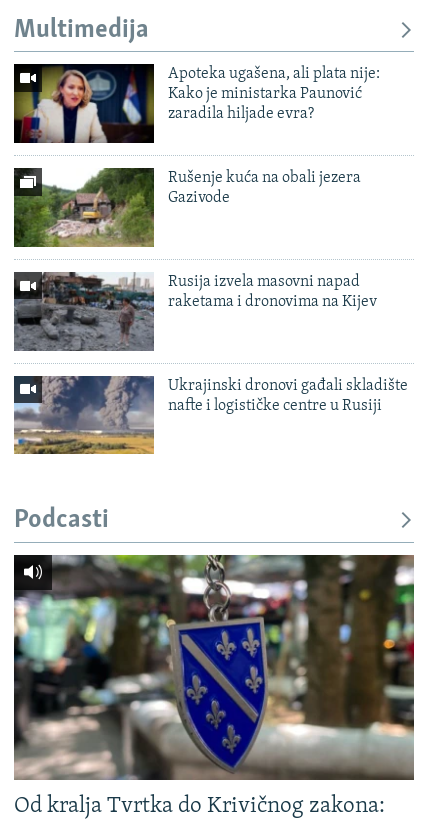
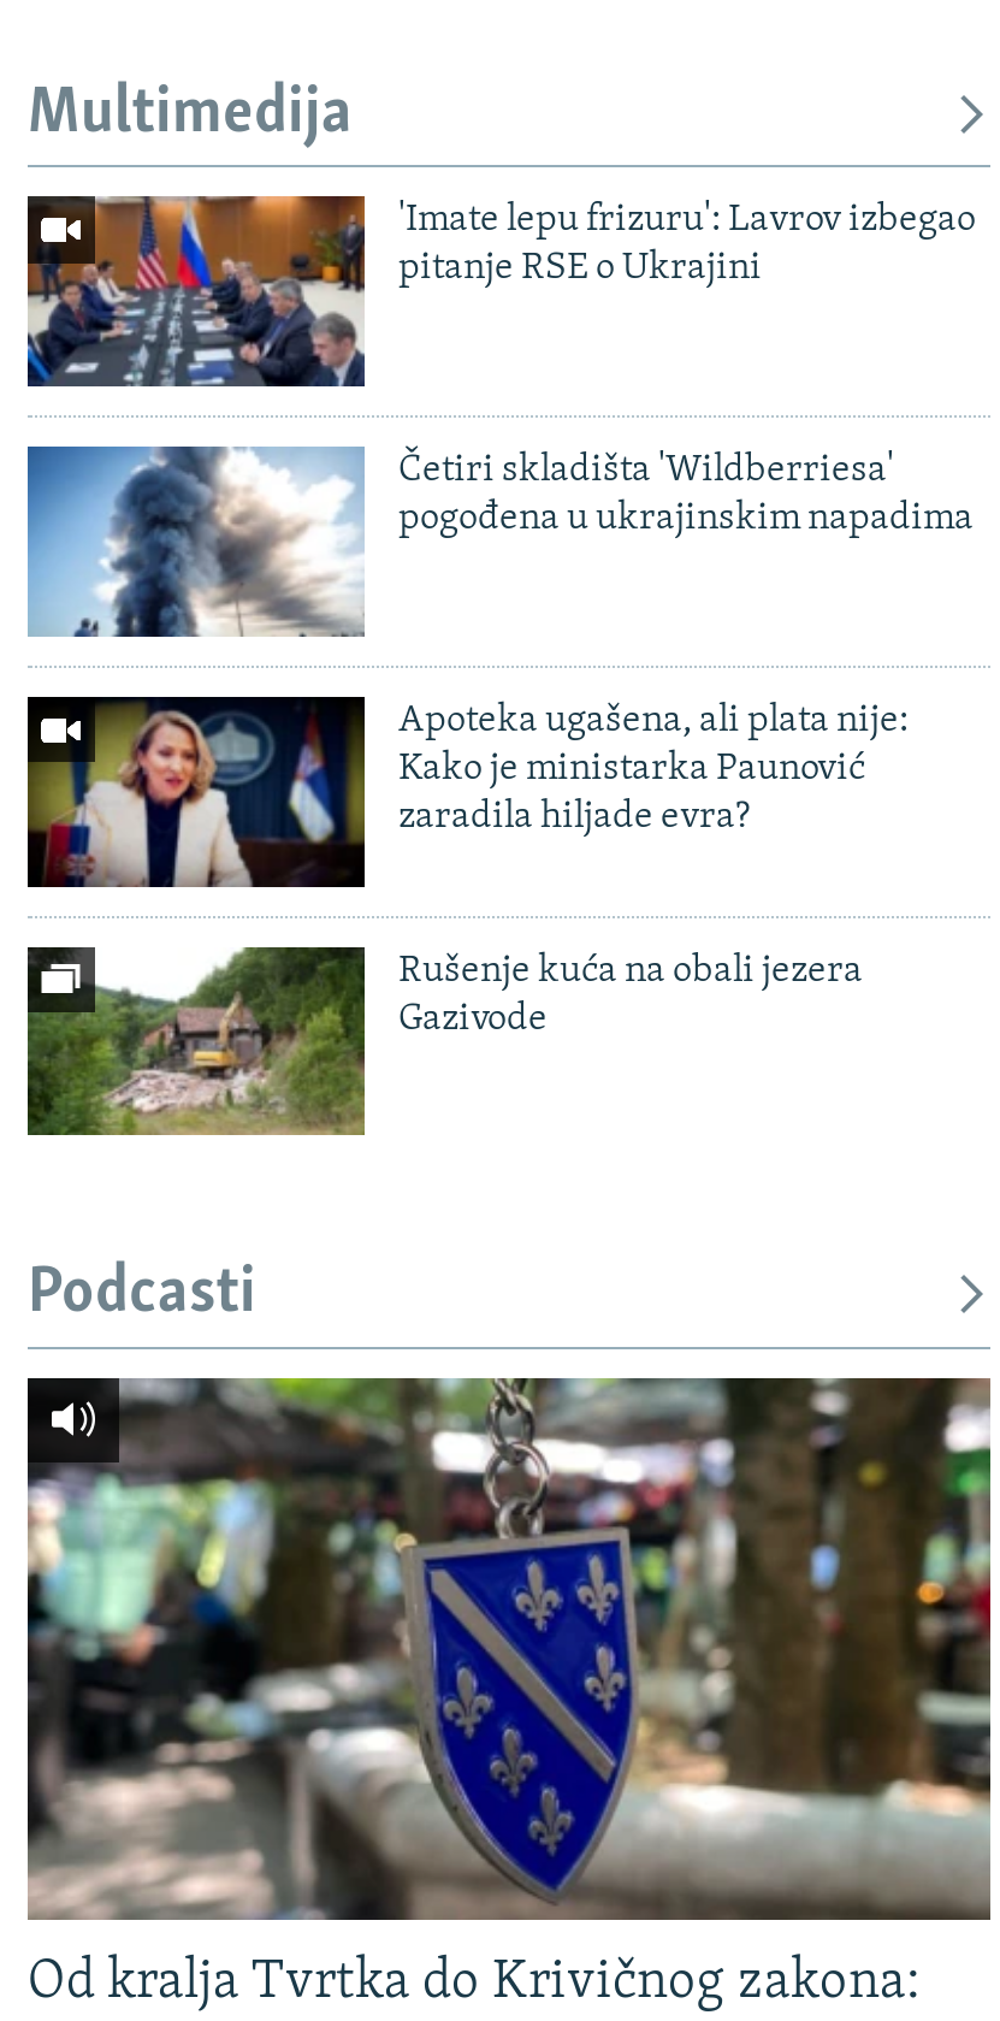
none -> [25,194,976,389] [image] | 'Imate lepu frizuru': Lavrov izbegao | pitanje RSE o Ukrajini
none -> [25,444,974,639] [image] | Četiri skladišta 'Wildberriesa' | pogođena u ukrajinskim napadima
moved [14,63,380,206] -> [28,695,909,1038]: [image] | Apoteka ugašena, ali plata nije: | Kako je ministarka Paunović | zaradila hiljade evra? | Rušenje kuća na obali jezera | Gazivode
moved [13,167,156,248] -> [25,945,369,1140]: [image]
[13,271,377,352] [image] | Rusija izvela masovni napad | raketama i dronovima na Kijev -> none
[13,375,408,455] [image] | Ukrajinski dronovi gađali skladište | nafte i logističke centre u Rusiji -> none

